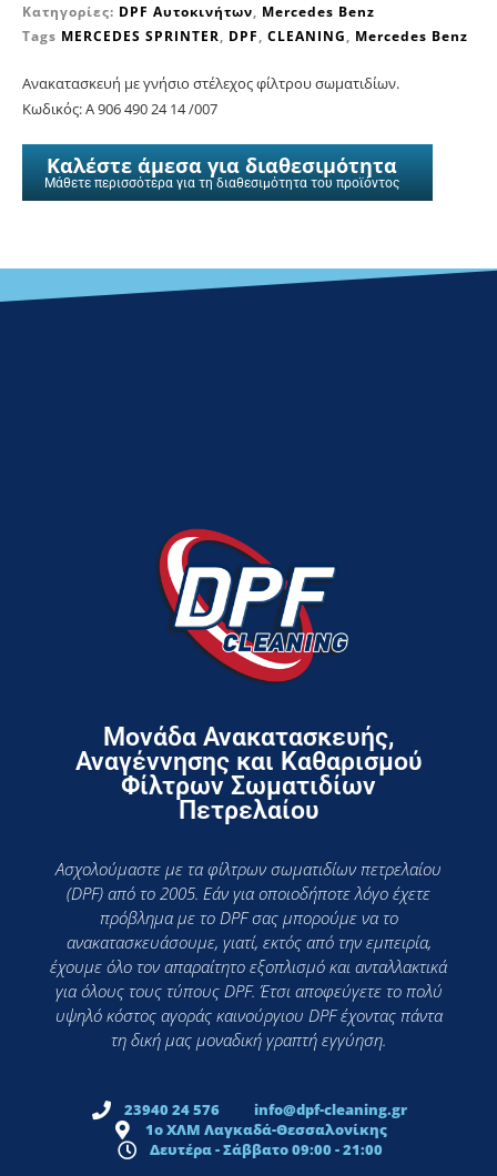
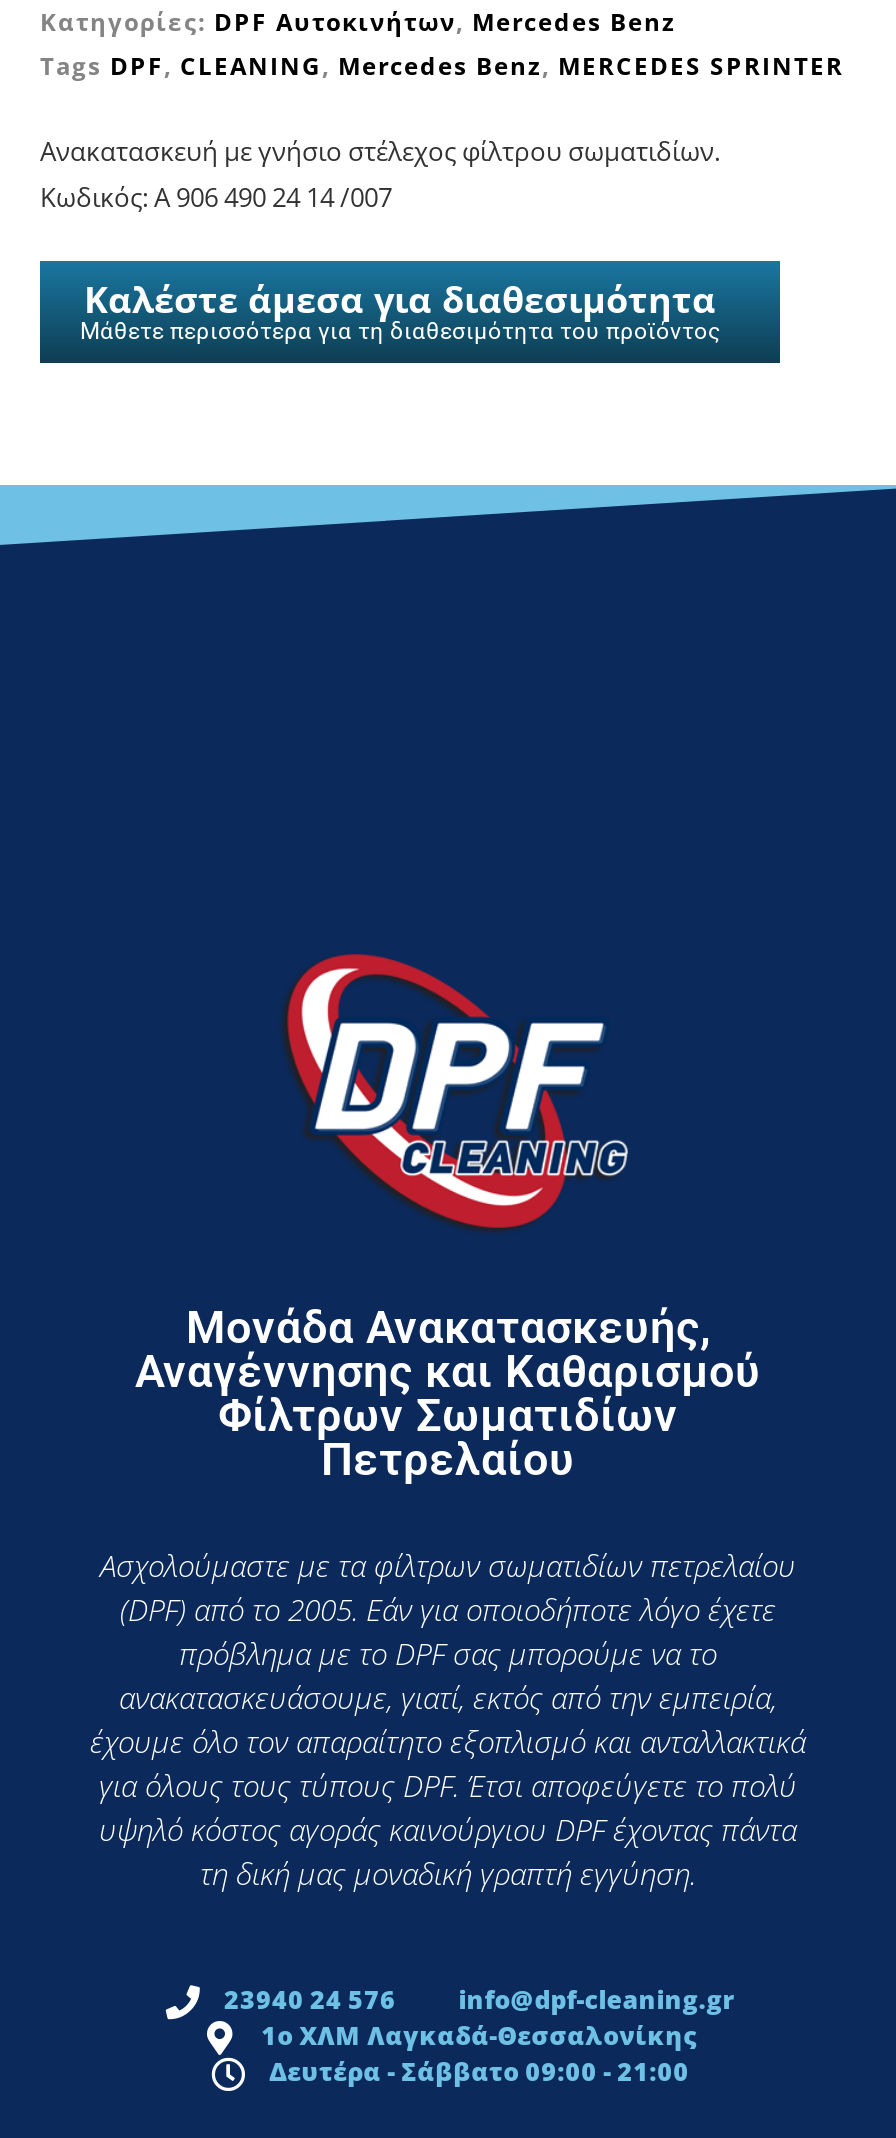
[22,27,468,46] Tags MERCEDES SPRINTER, DPF, CLEANING, Mercedes Benz -> [40,49,844,83] Tags DPF, CLEANING, Mercedes Benz, MERCEDES SPRINTER

